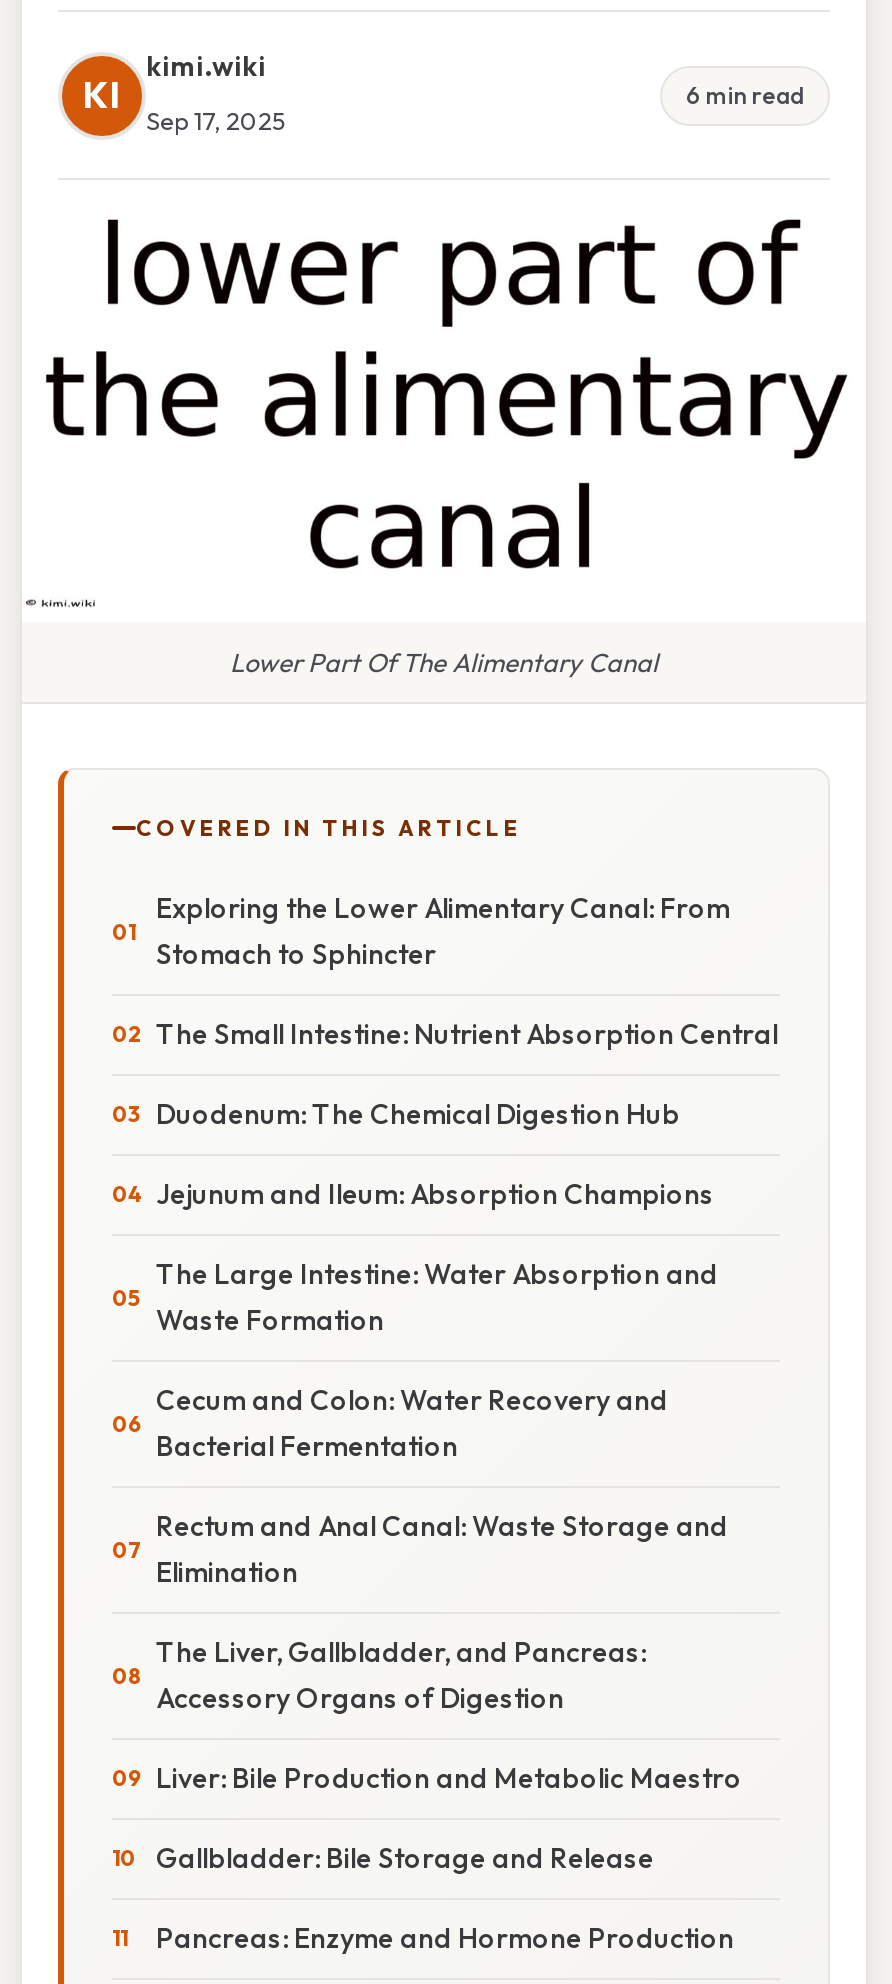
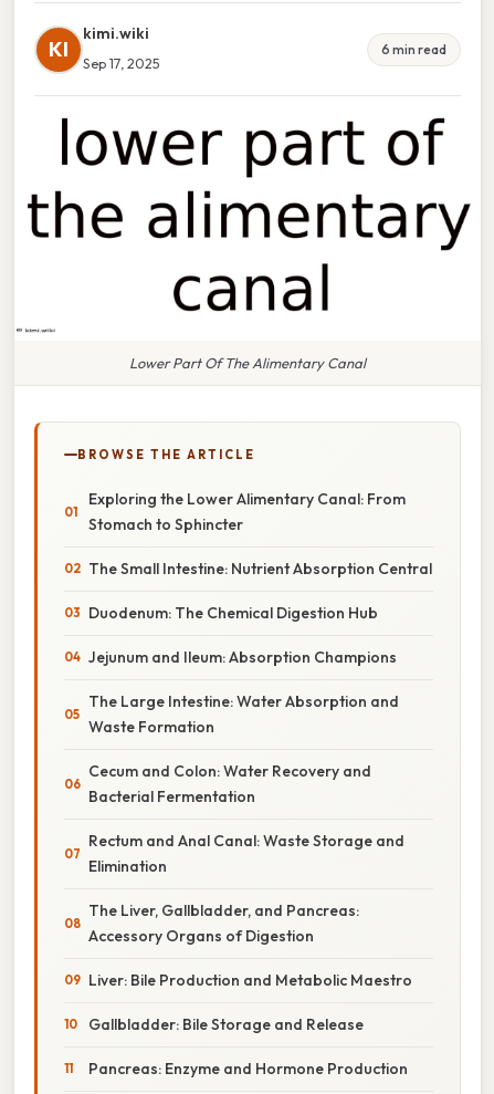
[136,814,522,842] COVERED IN THIS ARTICLE -> [77,447,255,462] BROWSE THE ARTICLE

